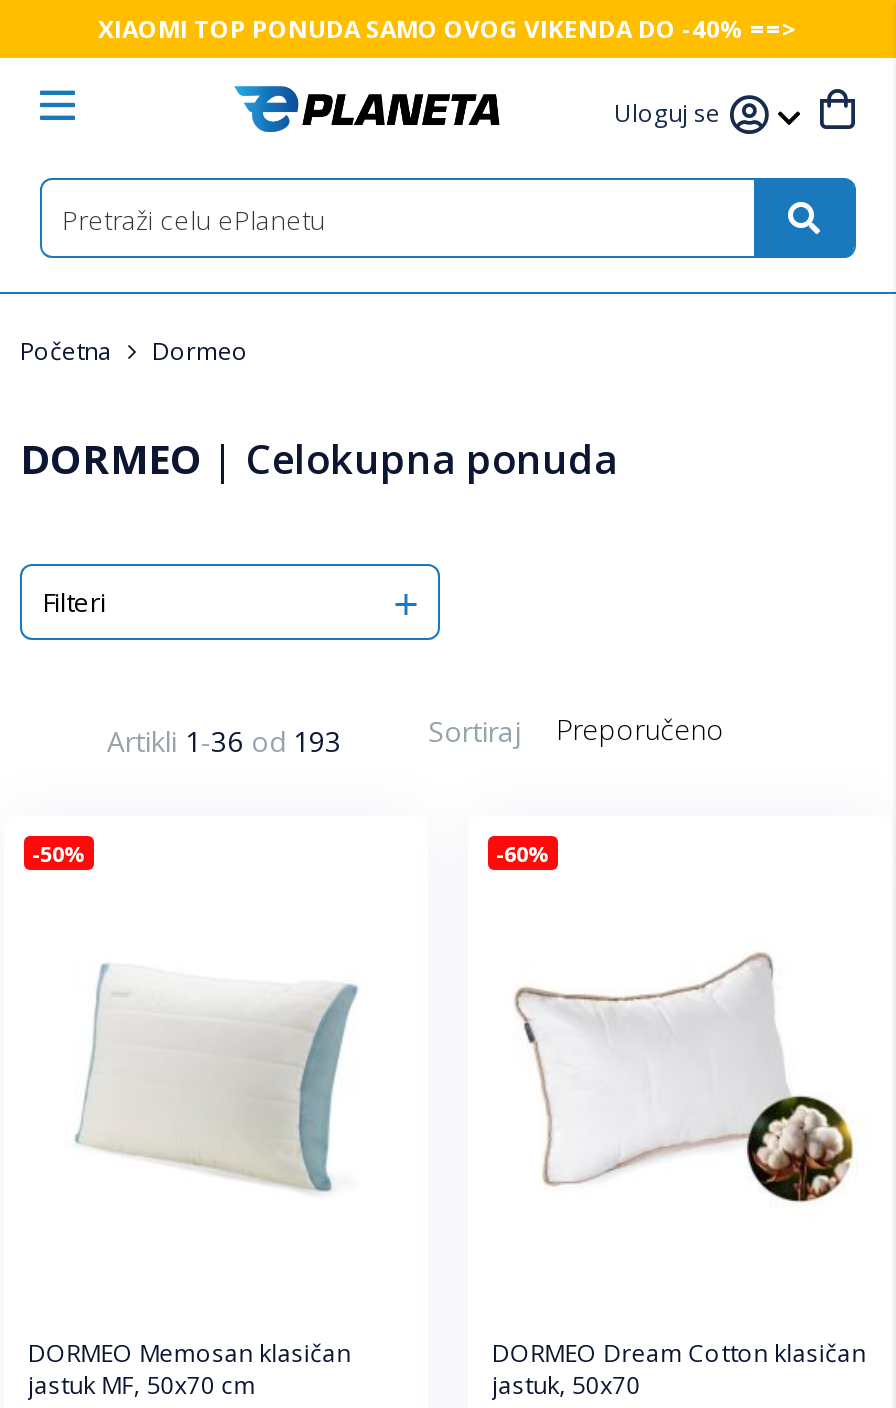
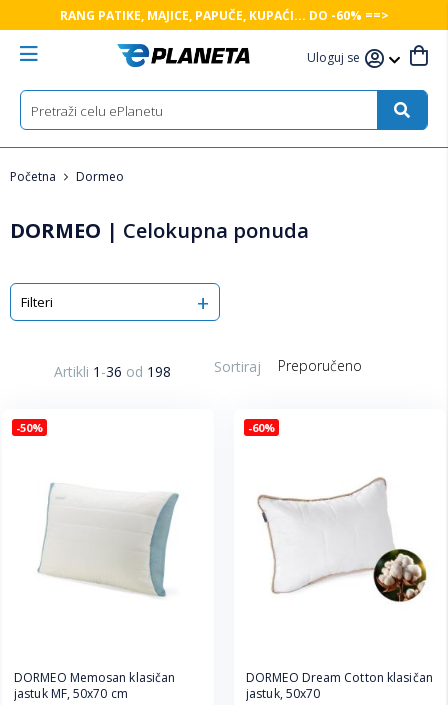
[98,11,798,45] XIAOMI TOP PONUDA SAMO OVOG VIKENDA DO -40% ==> -> [59,6,388,23] RANG PATIKE, MAJICE, PAPUČE, KUPAĆI... DO -60% ==>
[107,721,341,759] Artikli 1-36 od 193 -> [53,361,170,380] Artikli 1-36 od 198

